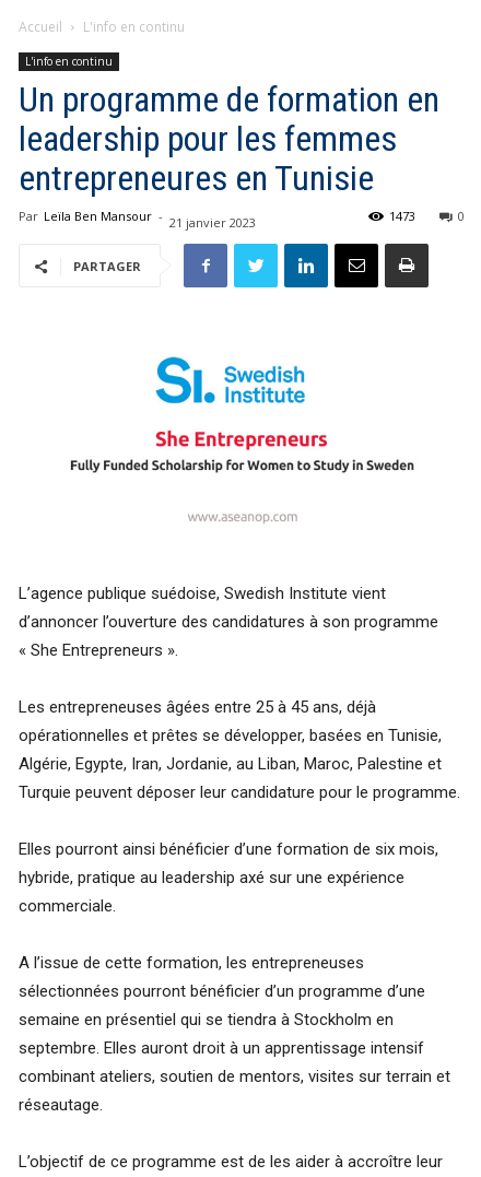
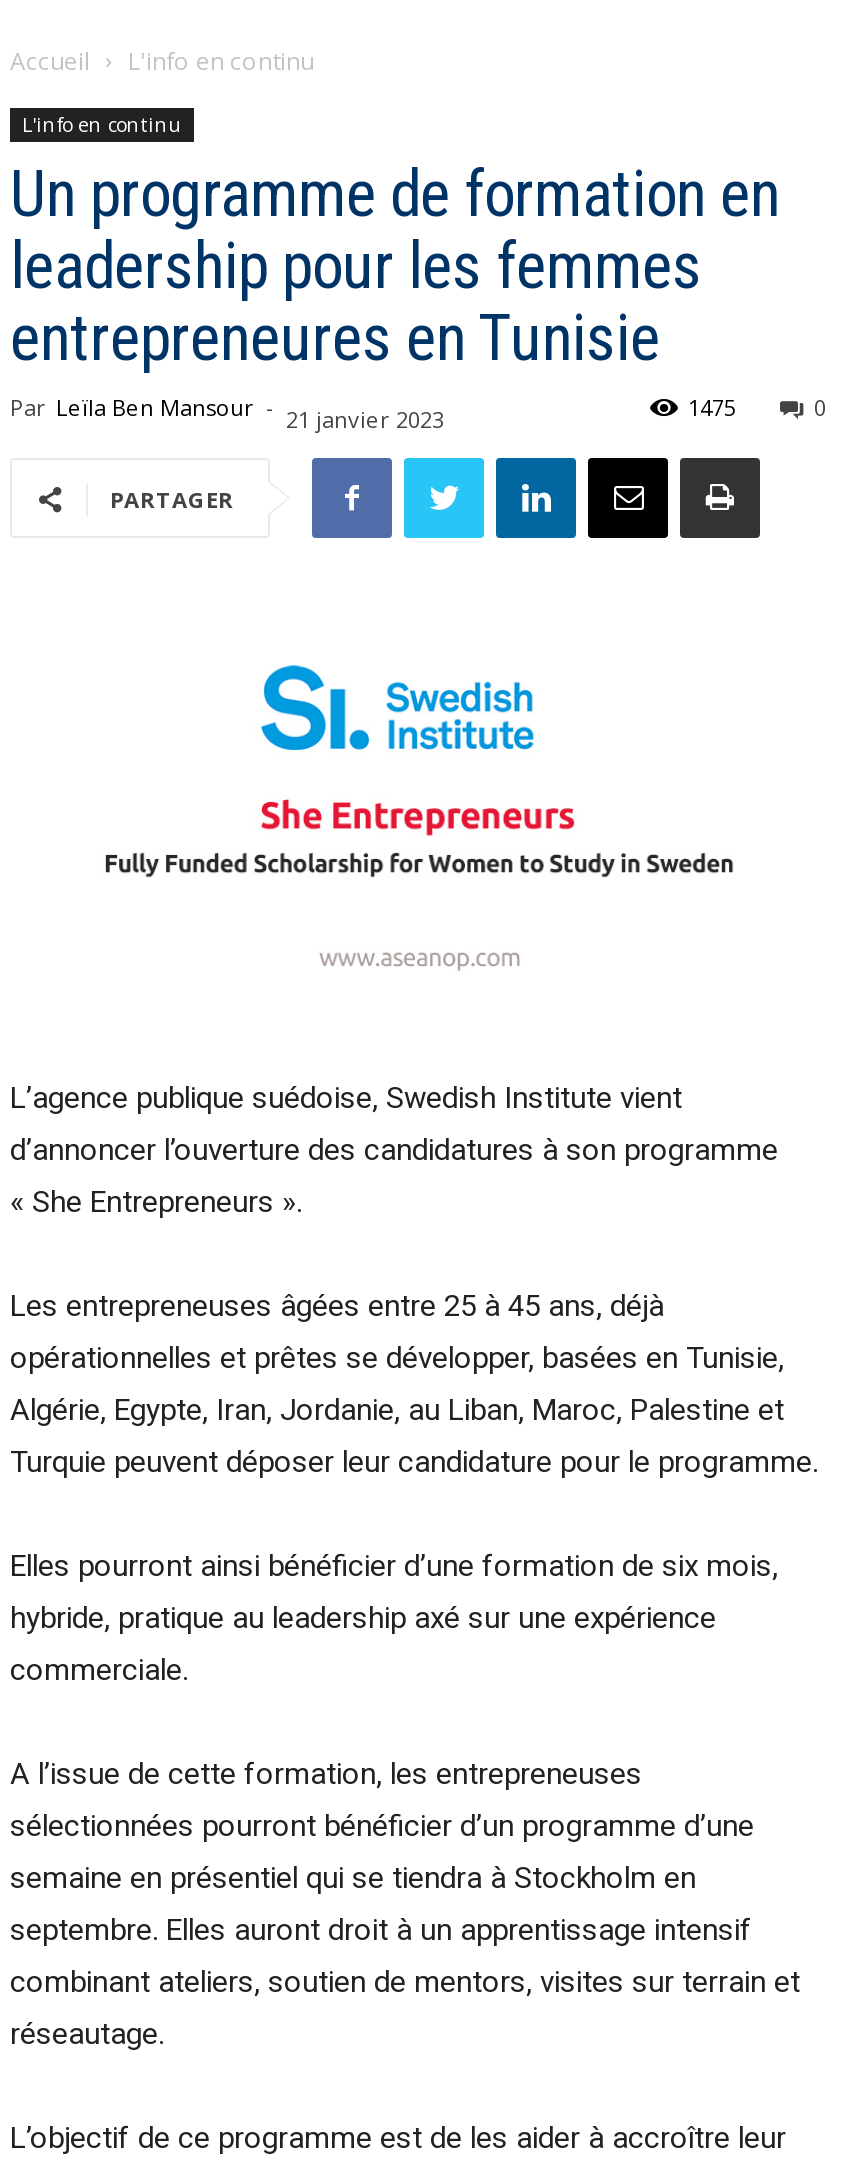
[389,208,415,224] 1473 -> [688,392,736,422] 1475

